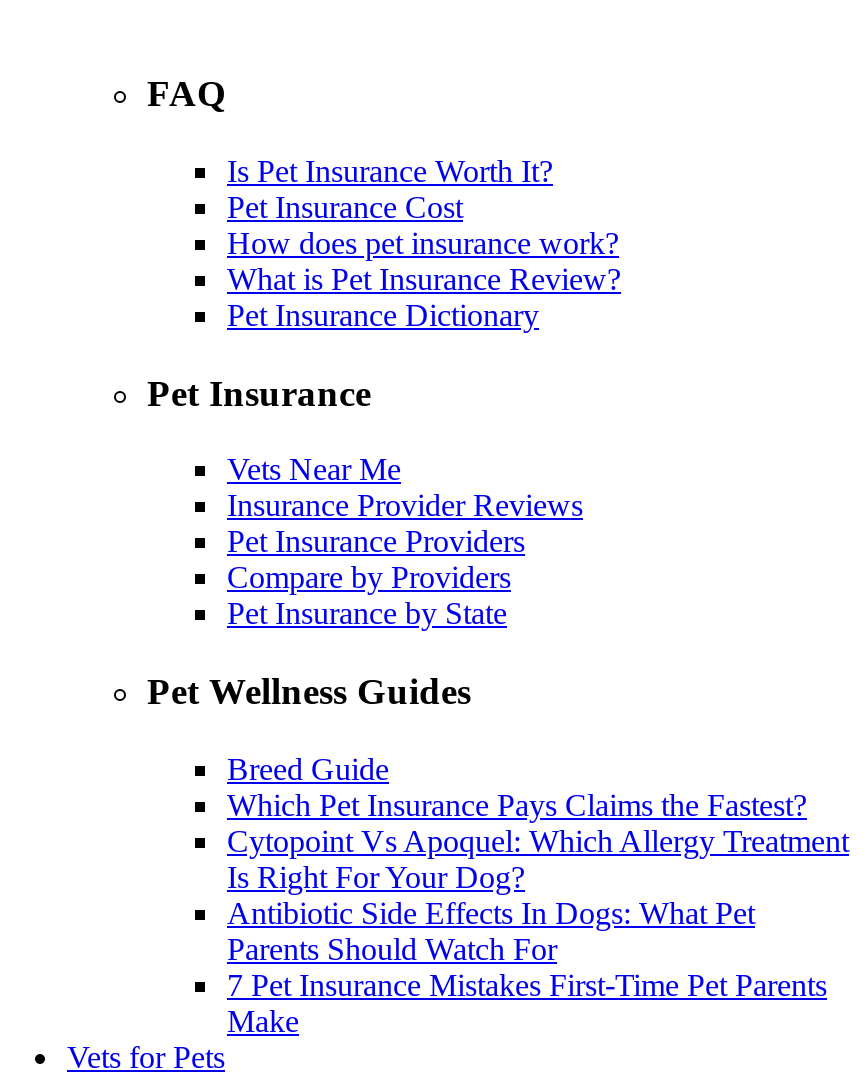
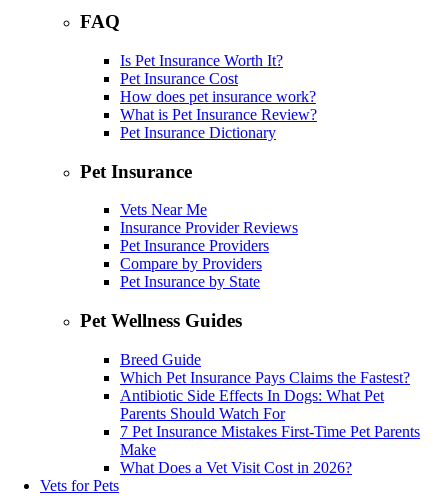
[227,824,849,894] Cytopoint Vs Apoquel: Which Allergy Treatment | Is Right For Your Dog? -> none
moved [227,896,827,1038] -> [120,387,420,458]: Antibiotic Side Effects In Dogs: What Pet | Parents Should Watch For | 7 Pet Insurance Mistakes First-Time Pet Parents | Make
none -> [120,459,352,476] What Does a Vet Visit Cost in 2026?

